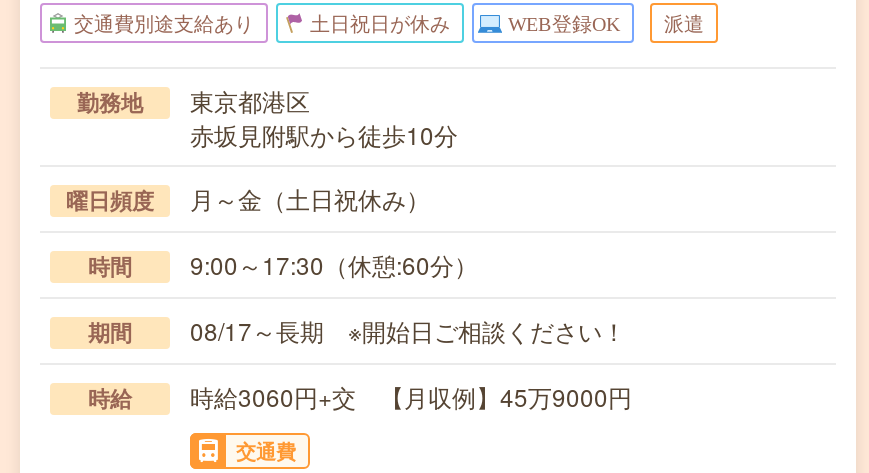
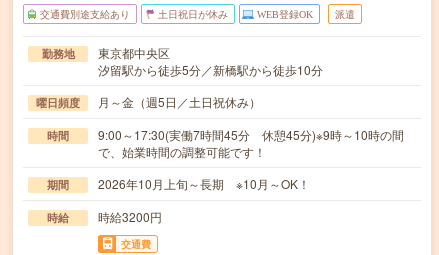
[190,83,458,151] 東京都港区 | 赤坂見附駅から徒歩10分 -> [98,44,323,78] 東京都中央区 | 汐留駅から徒歩5分／新橋駅から徒歩10分
[190,181,430,215] 月～金（土日祝休み） -> [98,93,261,110] 月～金（週5日／土日祝休み）
[190,247,478,281] 9:00～17:30（休憩:60分） -> [98,126,404,160] 9:00～17:30(実働7時間45分 休憩45分)※9時～10時の間 | で、始業時間の調整可能です！
[190,313,626,347] 08/17～長期 ※開始日ご相談ください！ -> [98,175,310,192] 2026年10月上旬～長期 ※10月～OK！
[190,379,632,413] 時給3060円+交 【月収例】45万9000円 -> [98,208,162,225] 時給3200円

